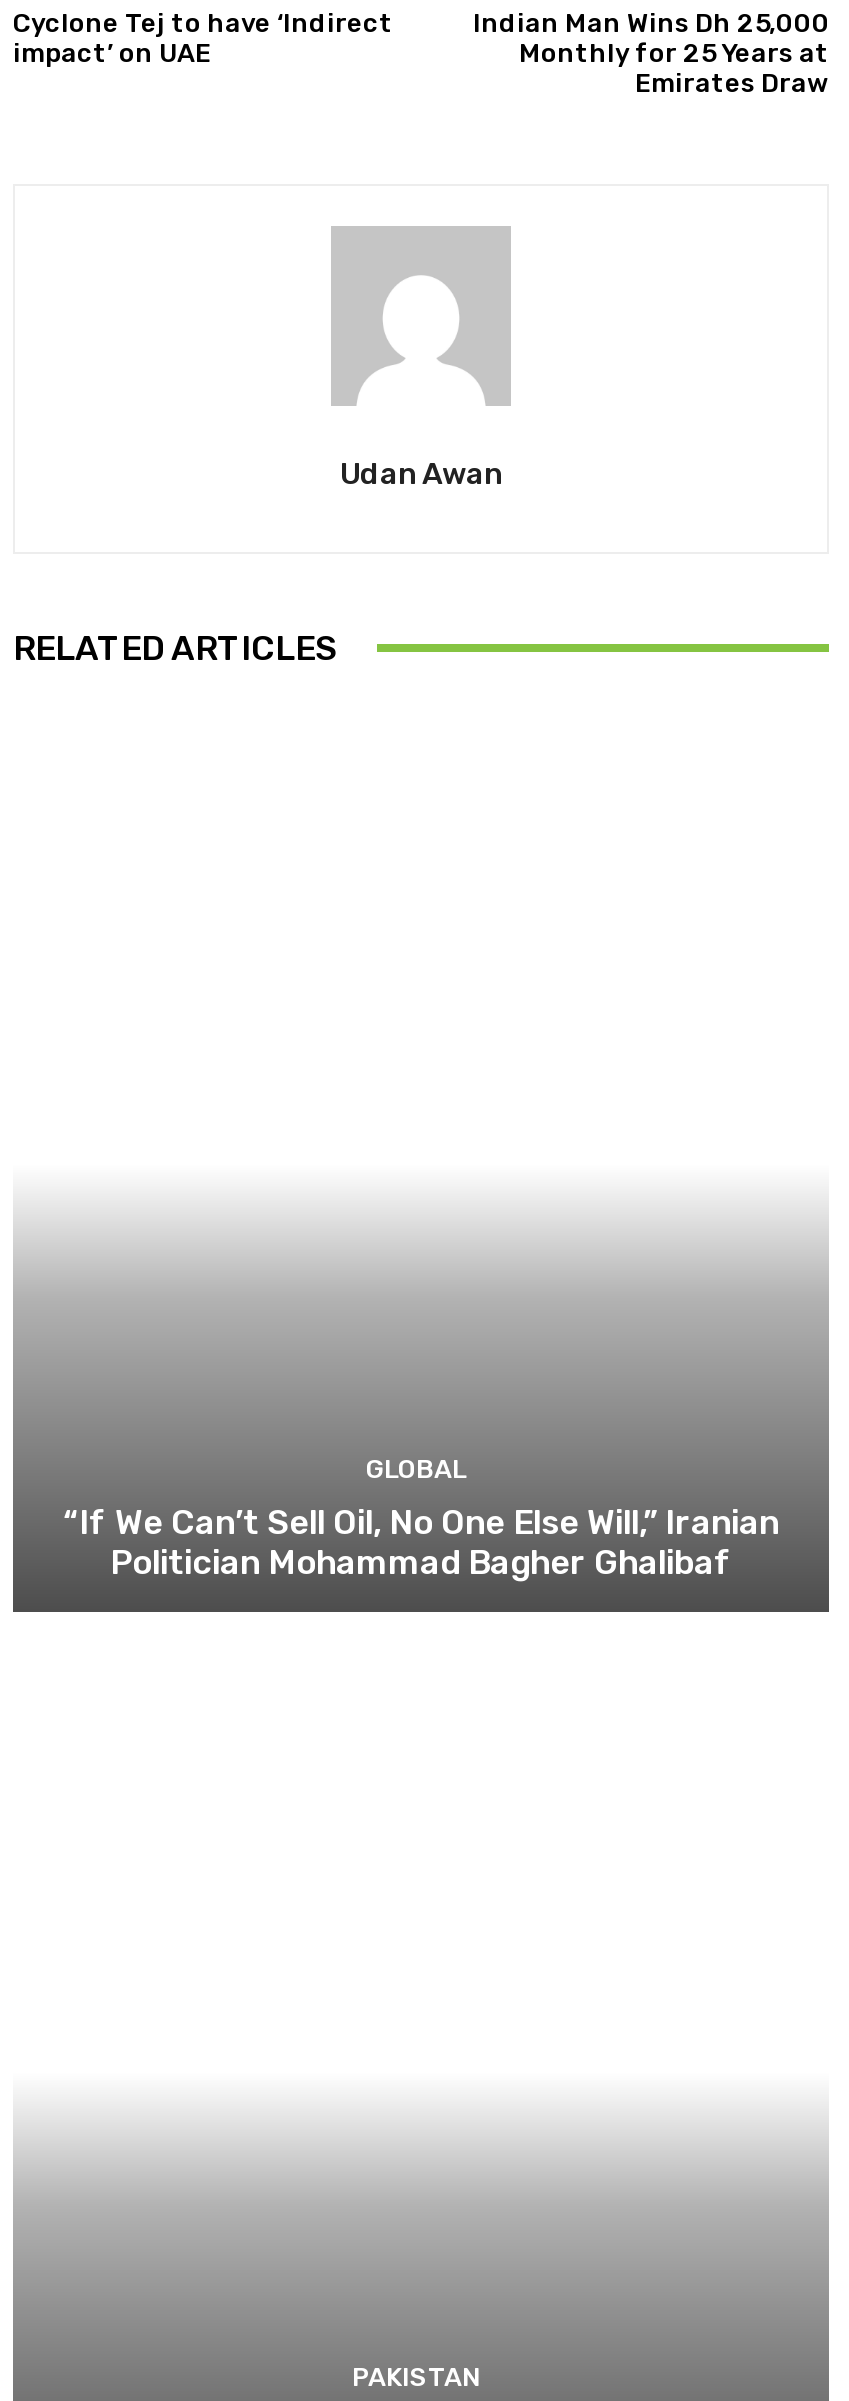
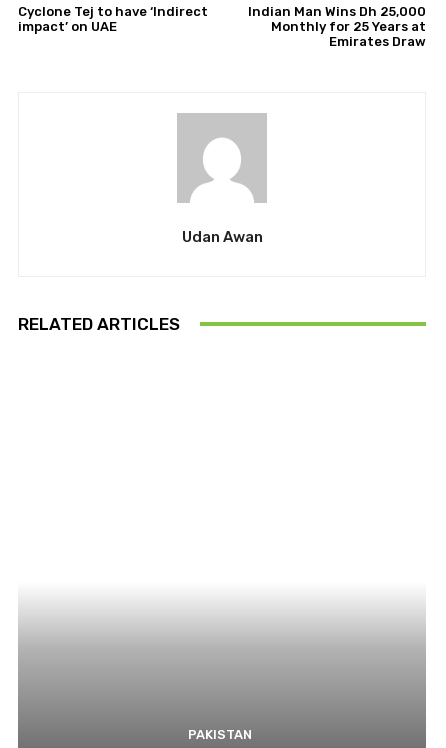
[63,1454,779,1582] GLOBAL | “If We Can’t Sell Oil, No One Else Will,” Iranian | Politician Mohammad Bagher Ghalibaf -> none

